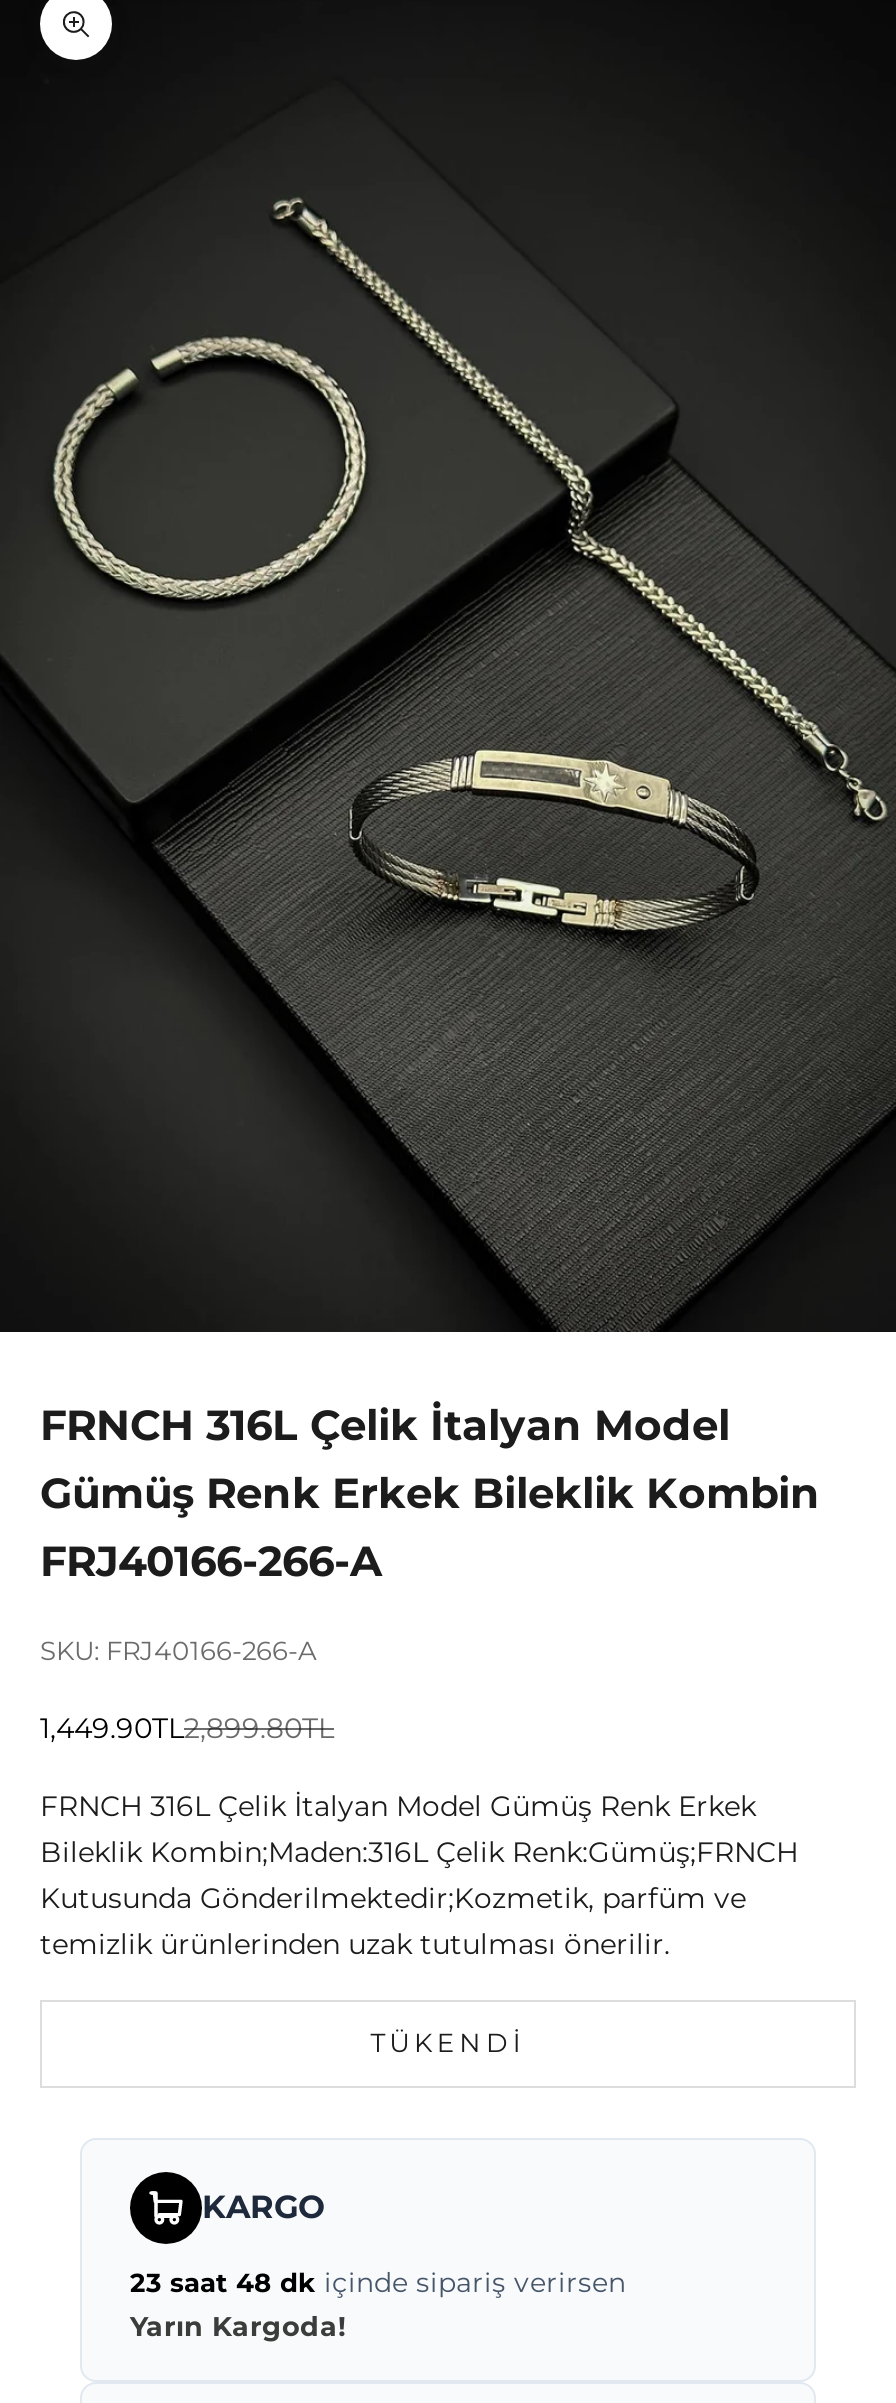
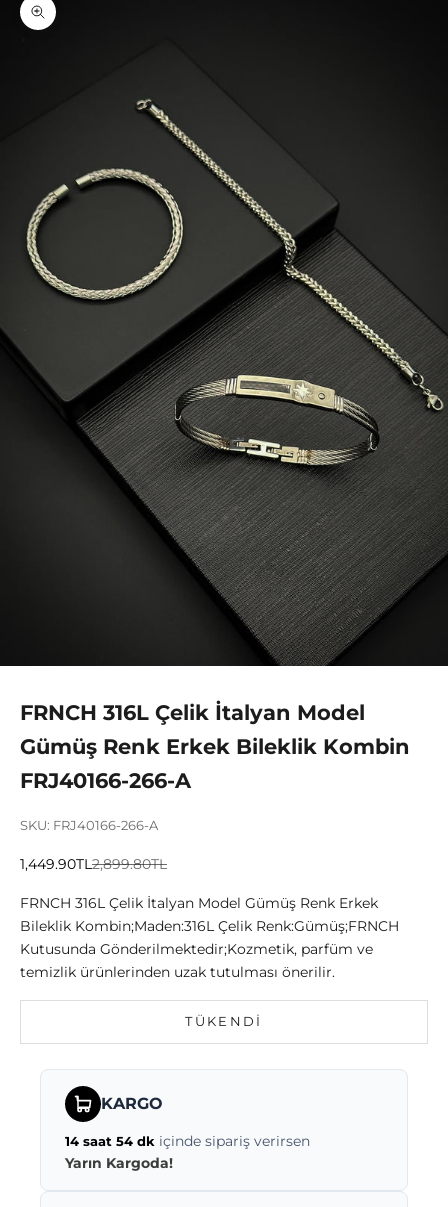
[130,2267,626,2299] 23 saat 48 dk içinde sipariş verirsen -> [65,1133,310,1149] 14 saat 54 dk içinde sipariş verirsen

